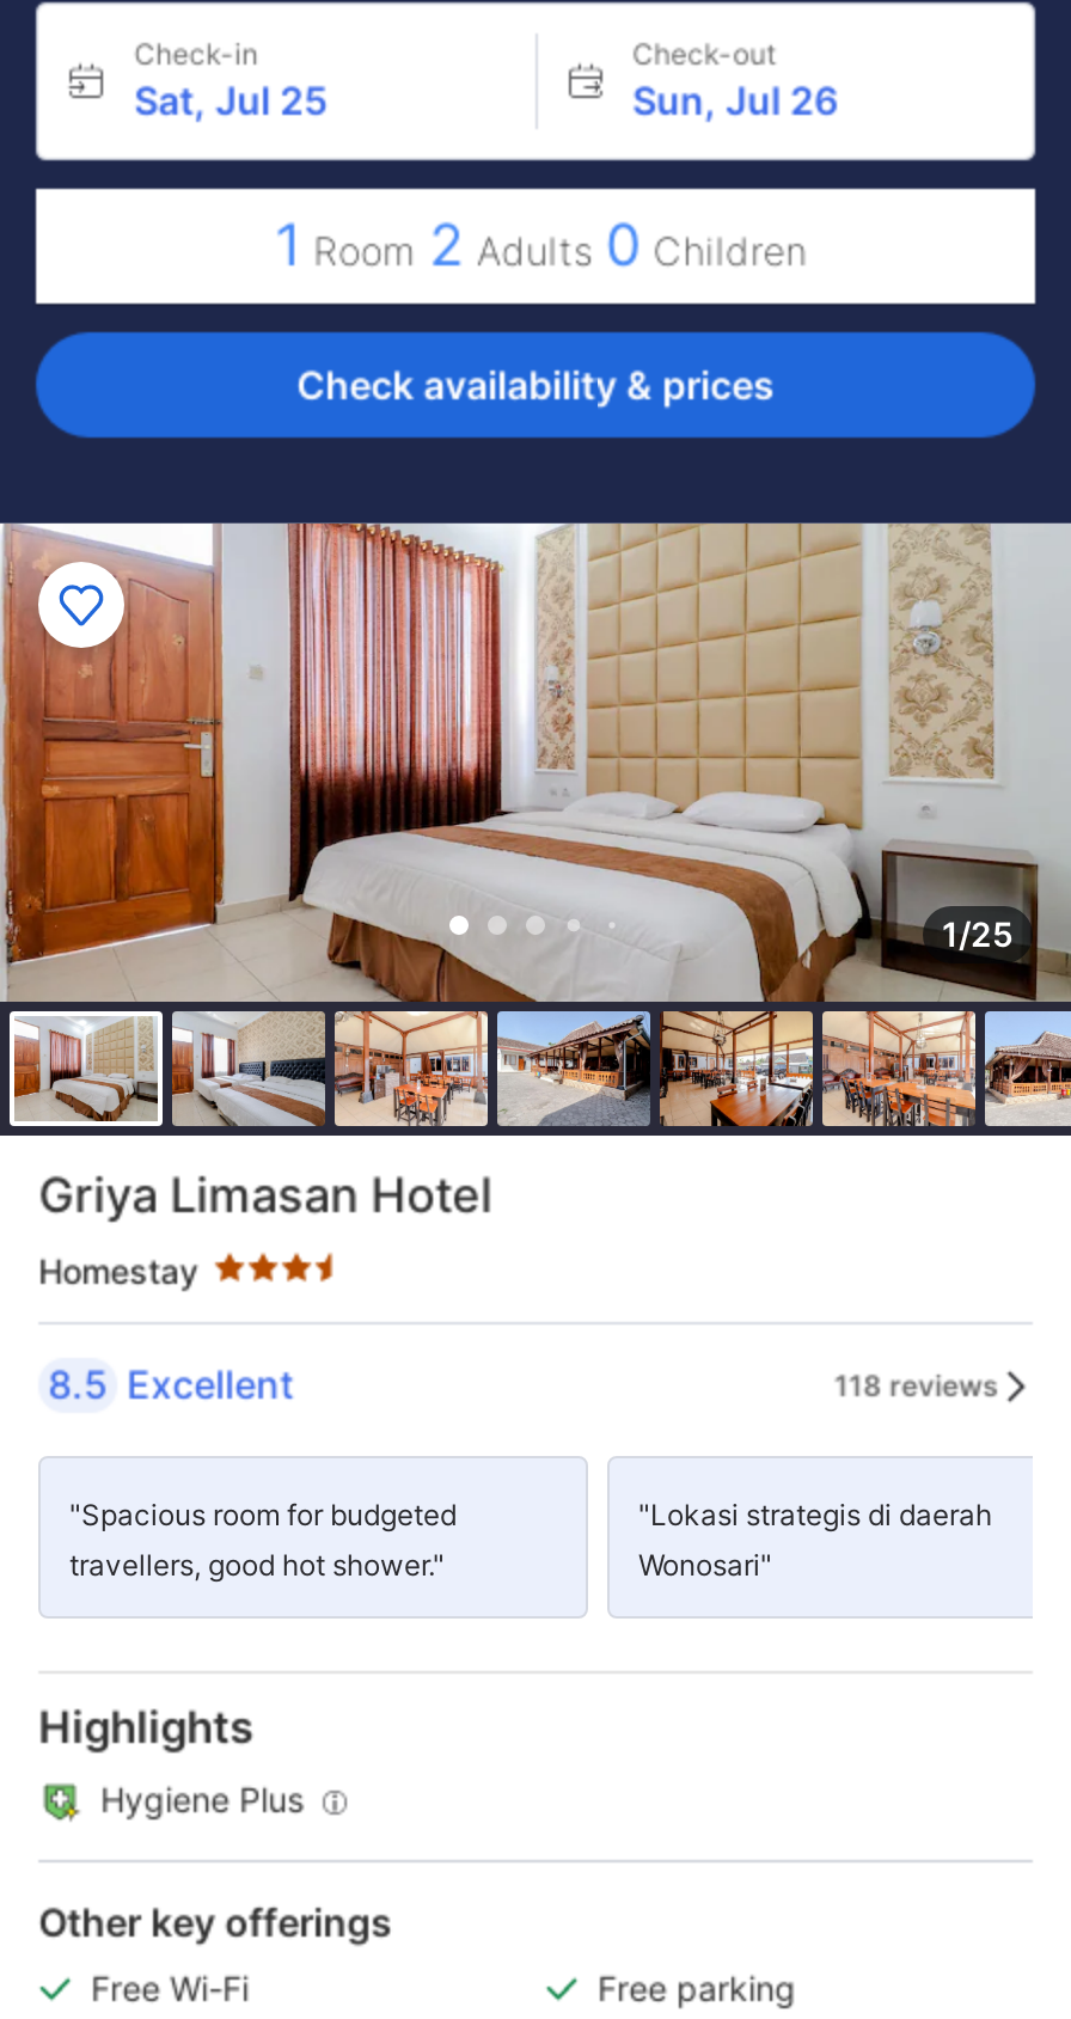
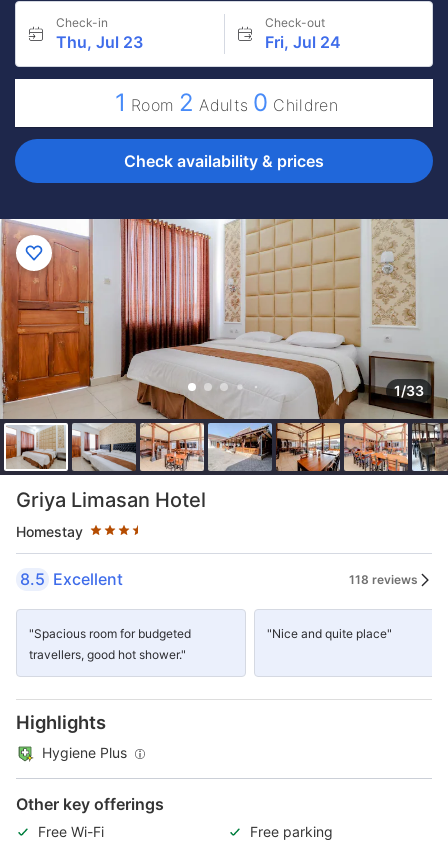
[134,77,328,124] Sat, Jul 25 -> [56,32,143,52] Thu, Jul 23
[632,77,838,124] Sun, Jul 26 -> [264,32,340,52] Fri, Jul 24
[942,914,1014,954] 1/25 -> [394,382,424,399] 1/33
[983,1009,1064,1126] [image] -> [412,423,445,471] [image]
[638,1497,992,1583] "Lokasi strategis di daerah | Wonosari" -> [267,626,392,641] "Nice and quite place"

